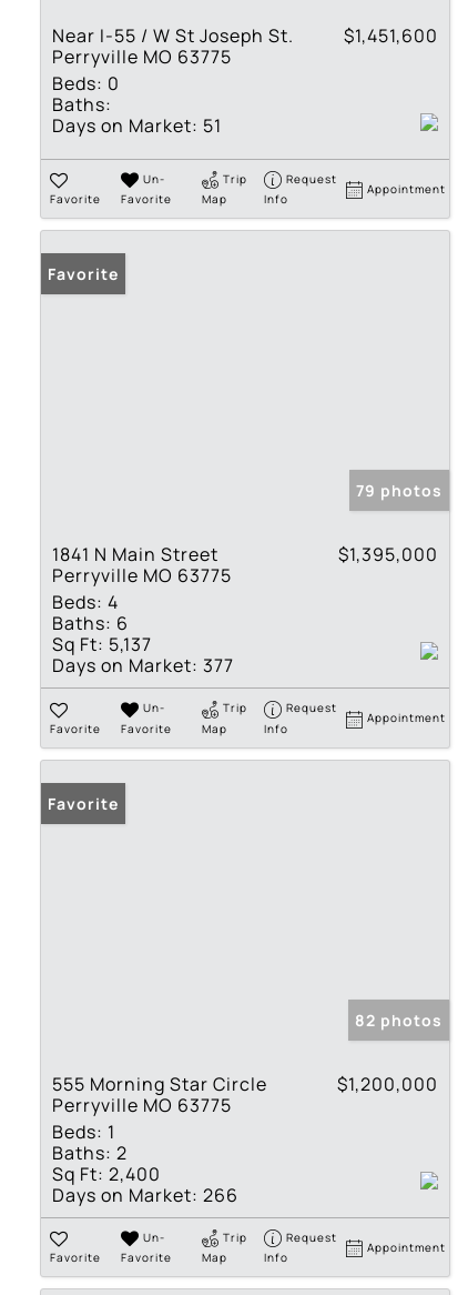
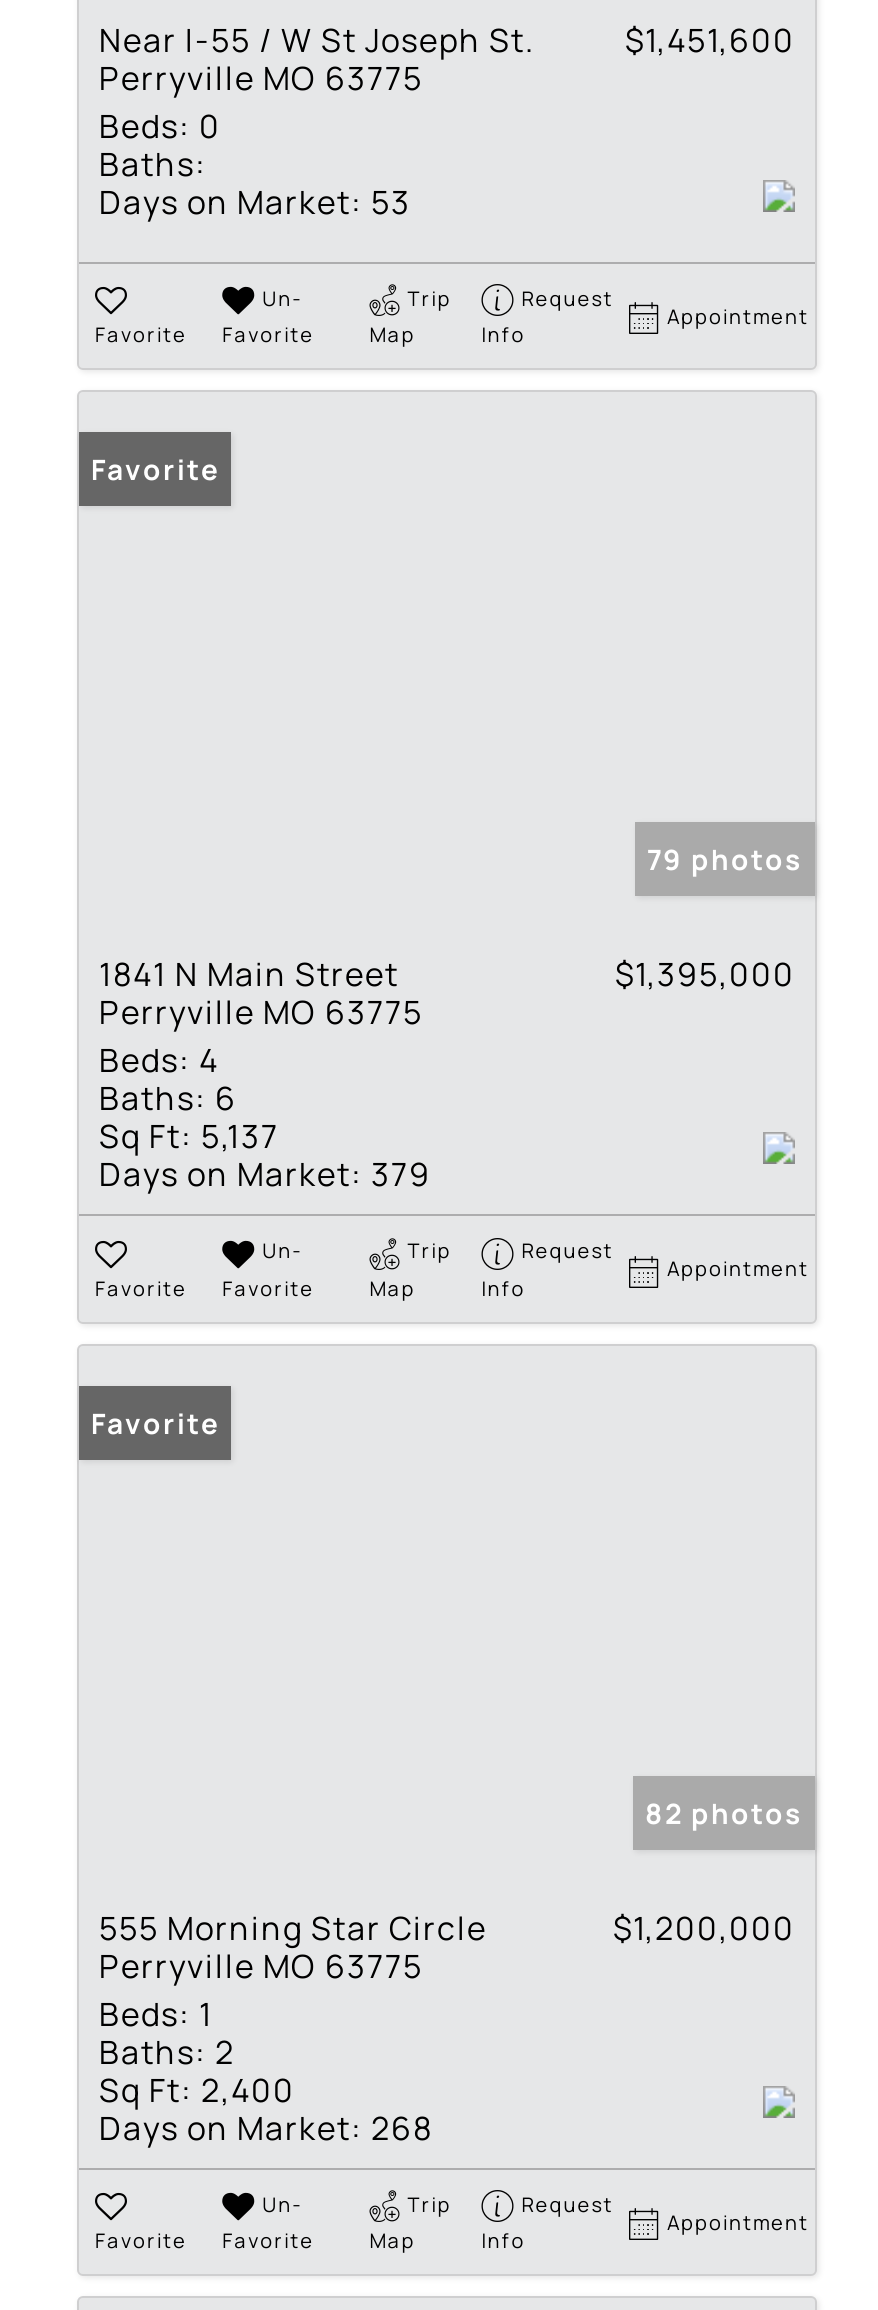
[52,114,222,138] Days on Market: 51 -> [99,180,411,224] Days on Market: 53
[52,654,234,678] Days on Market: 377 -> [99,1153,431,1197] Days on Market: 379
[52,1183,238,1207] Days on Market: 266 -> [99,2106,433,2150] Days on Market: 268

